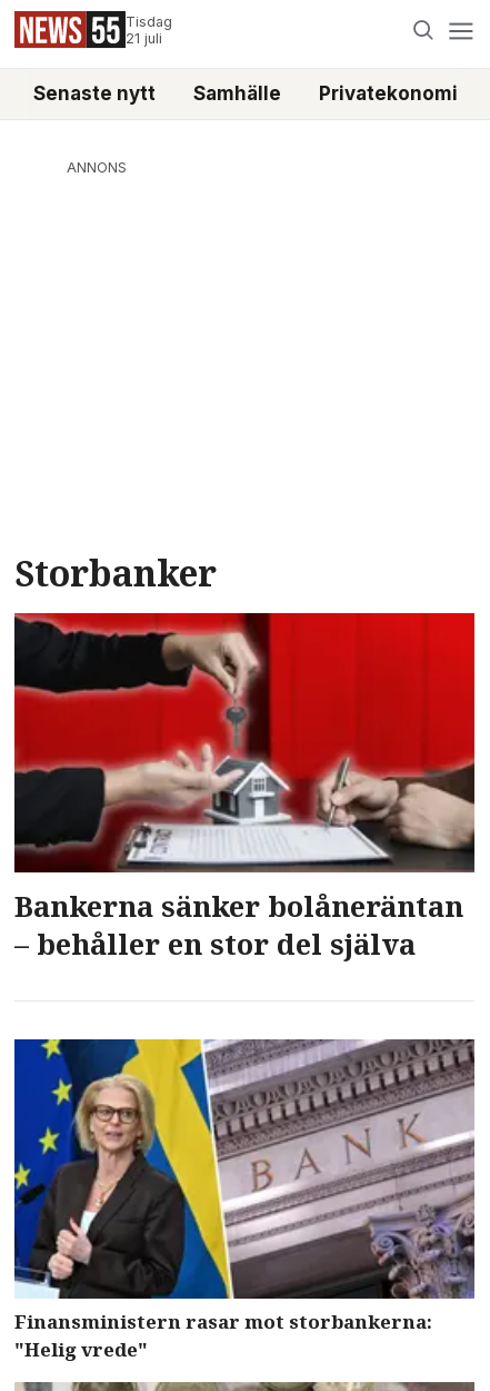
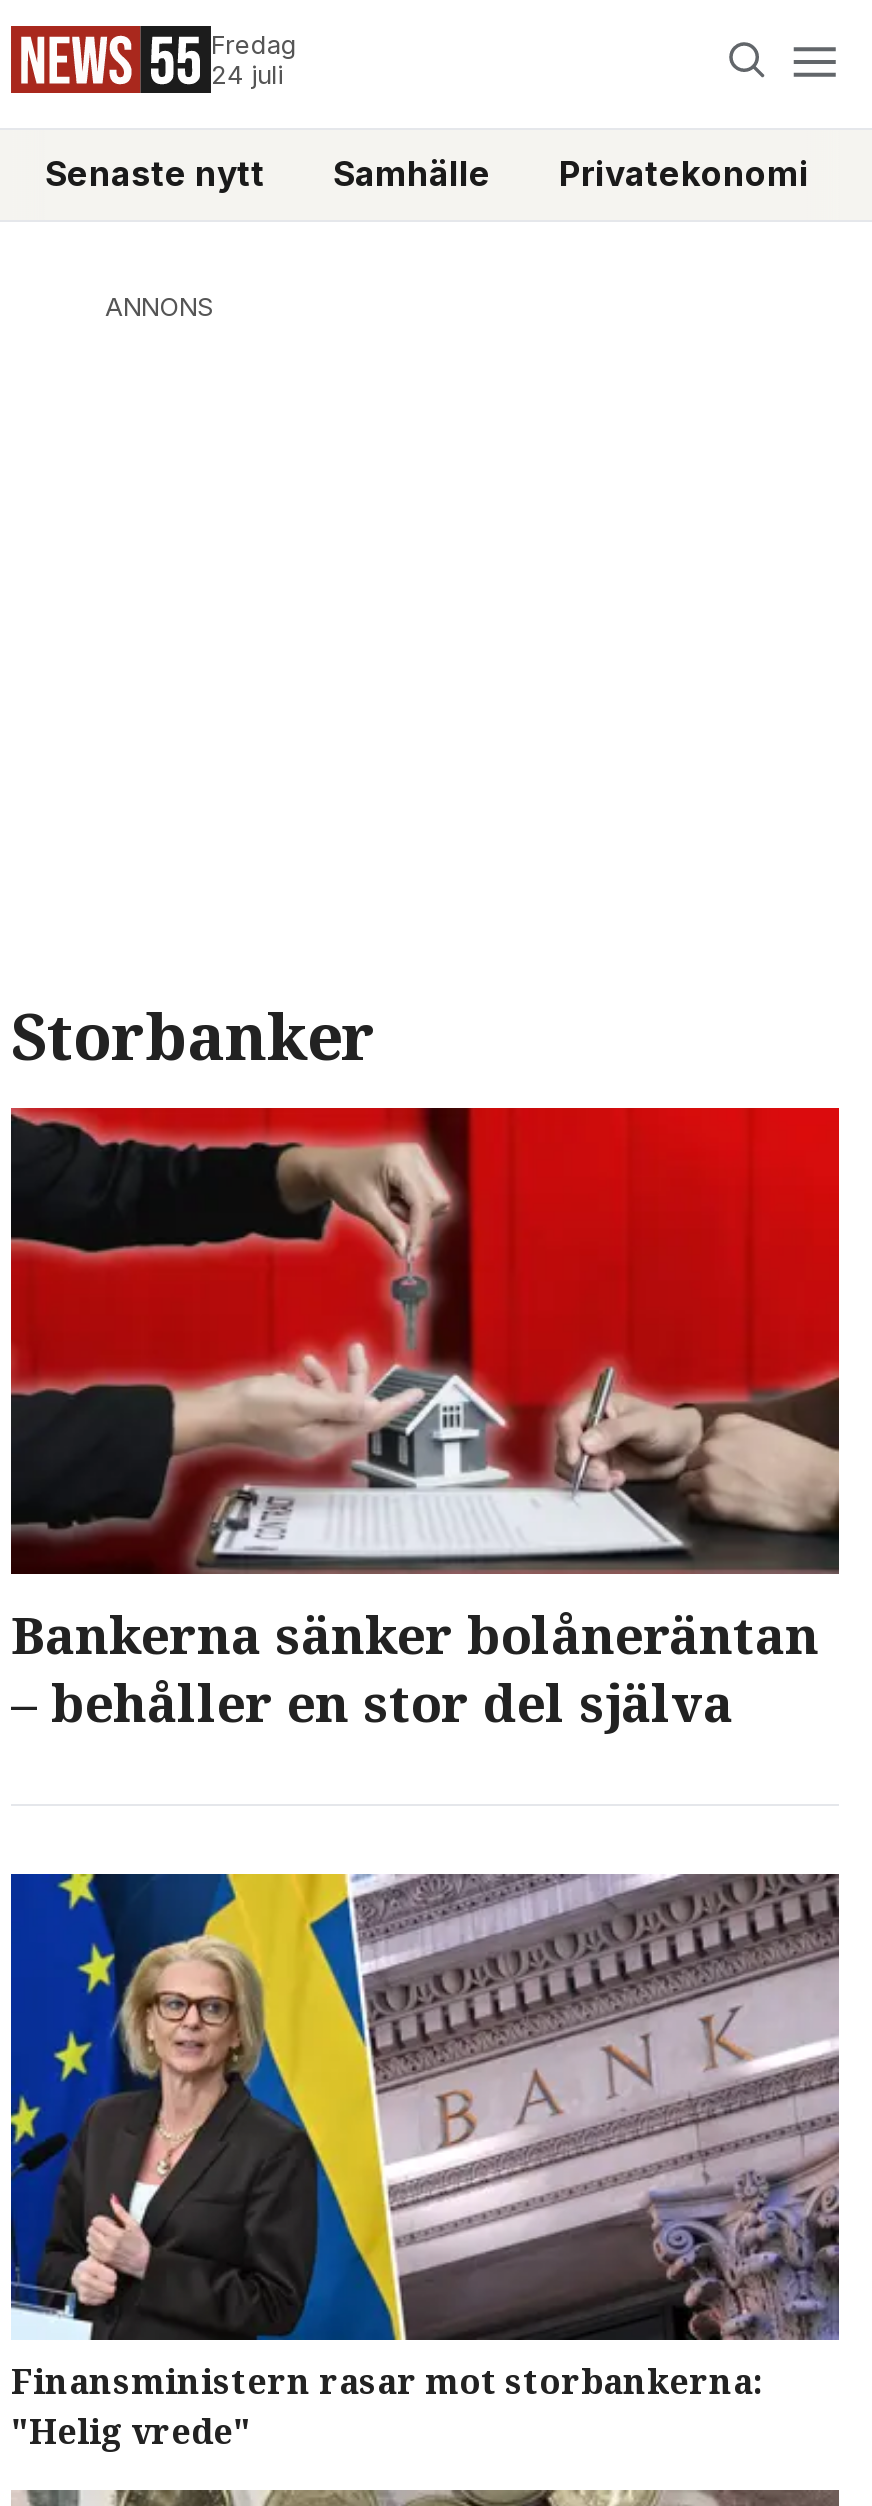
[126,13,172,47] Tisdag | 21 juli -> [211,30,297,90] Fredag | 24 juli

